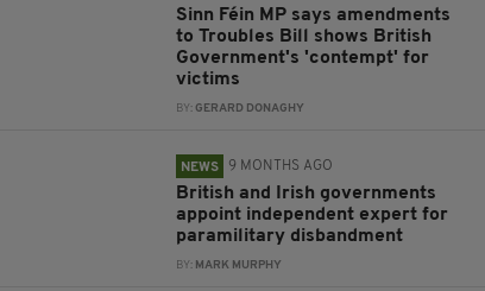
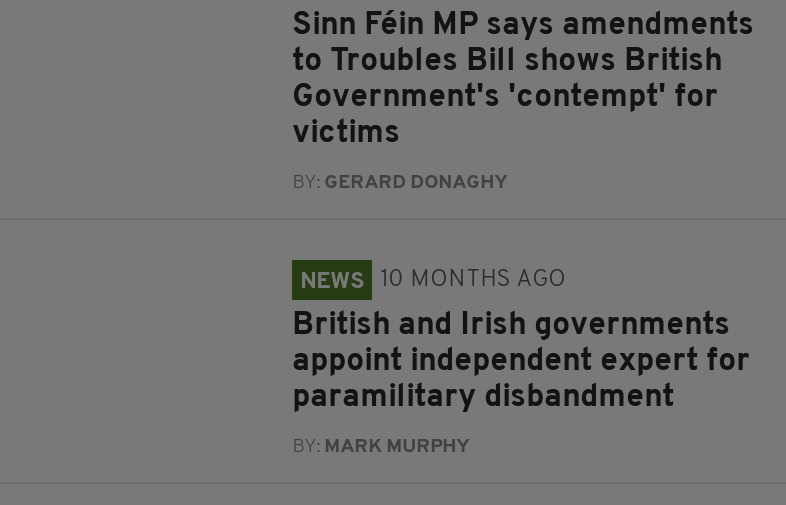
[181,159,333,175] NEWS 9 MONTHS AGO -> [300,268,566,294] NEWS 10 MONTHS AGO

